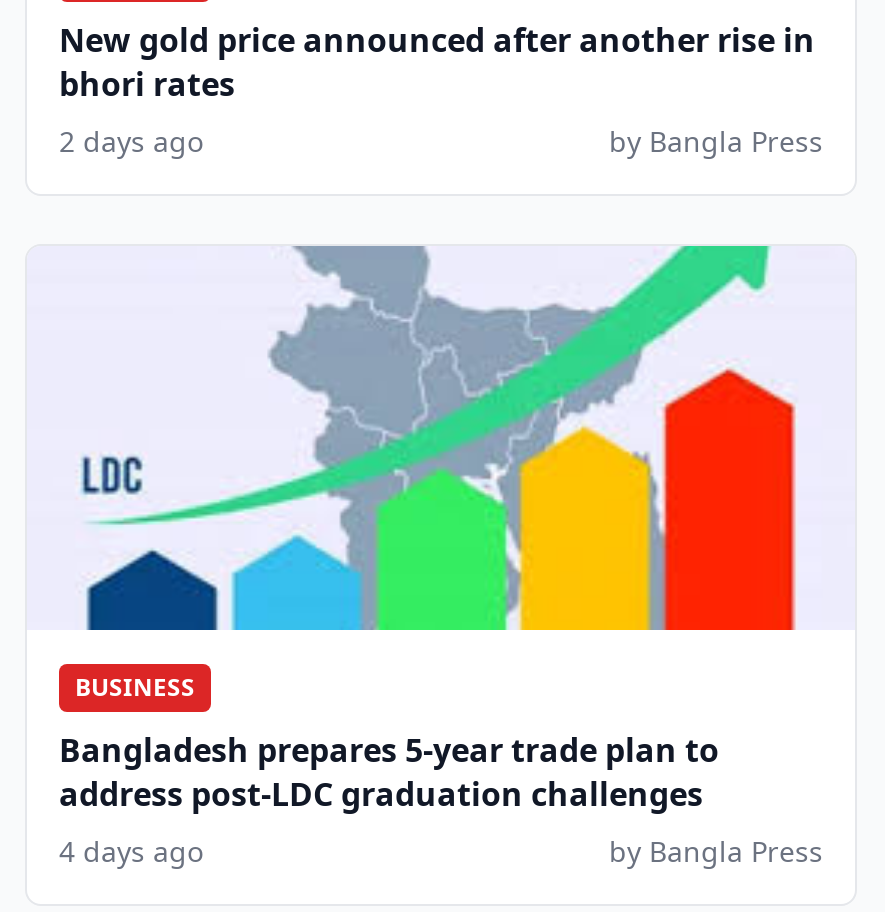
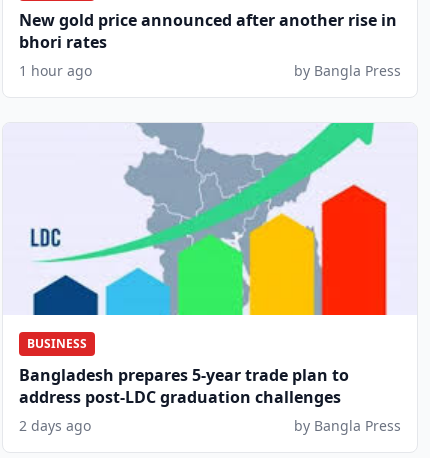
[59,122,203,160] 2 days ago -> [19,61,92,80] 1 hour ago
[59,832,203,870] 4 days ago -> [19,416,91,435] 2 days ago

